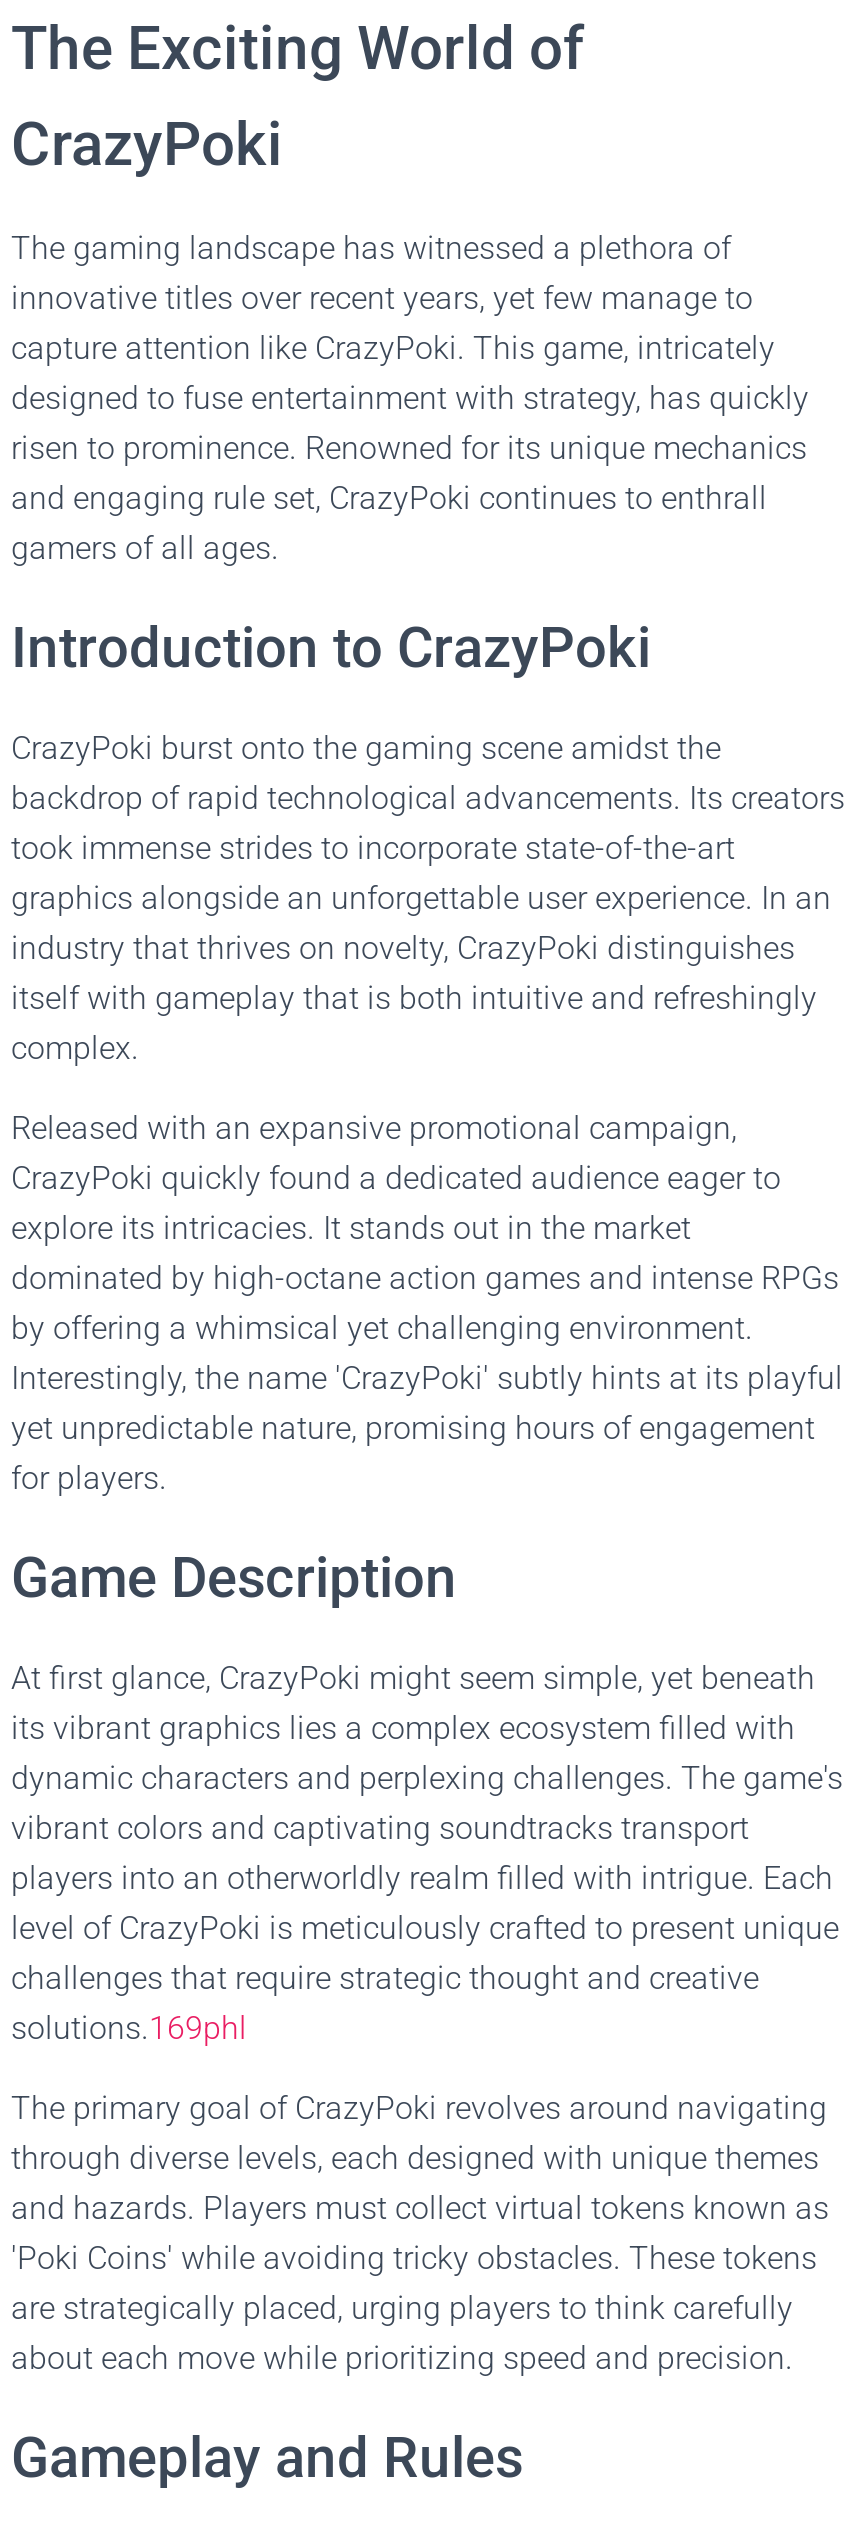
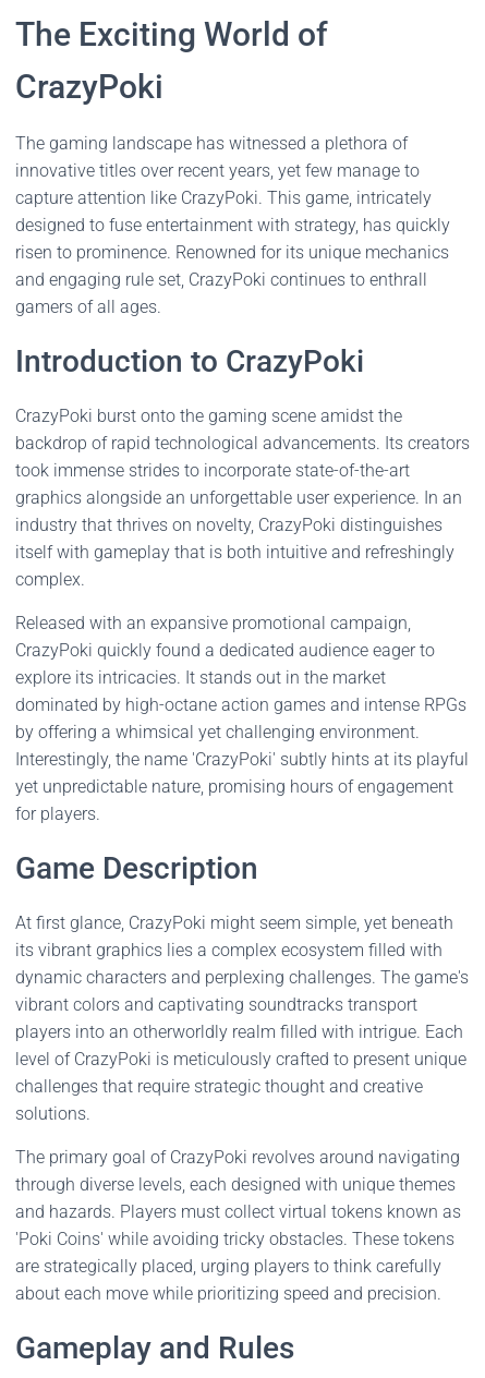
[11,2009,247,2047] solutions.169phl -> [15,1103,90,1124] solutions.

